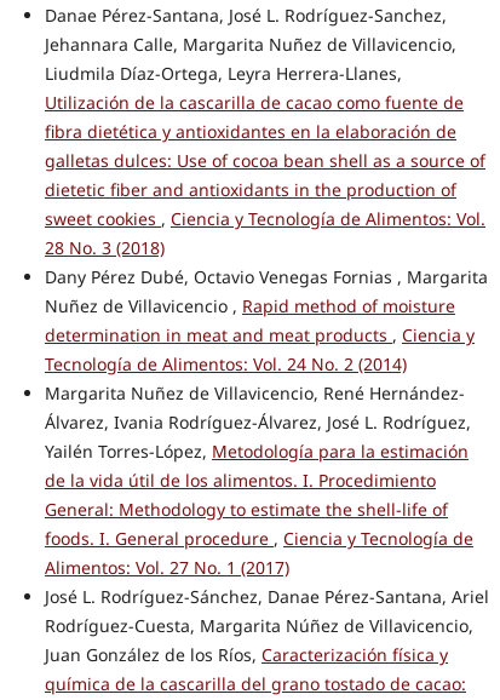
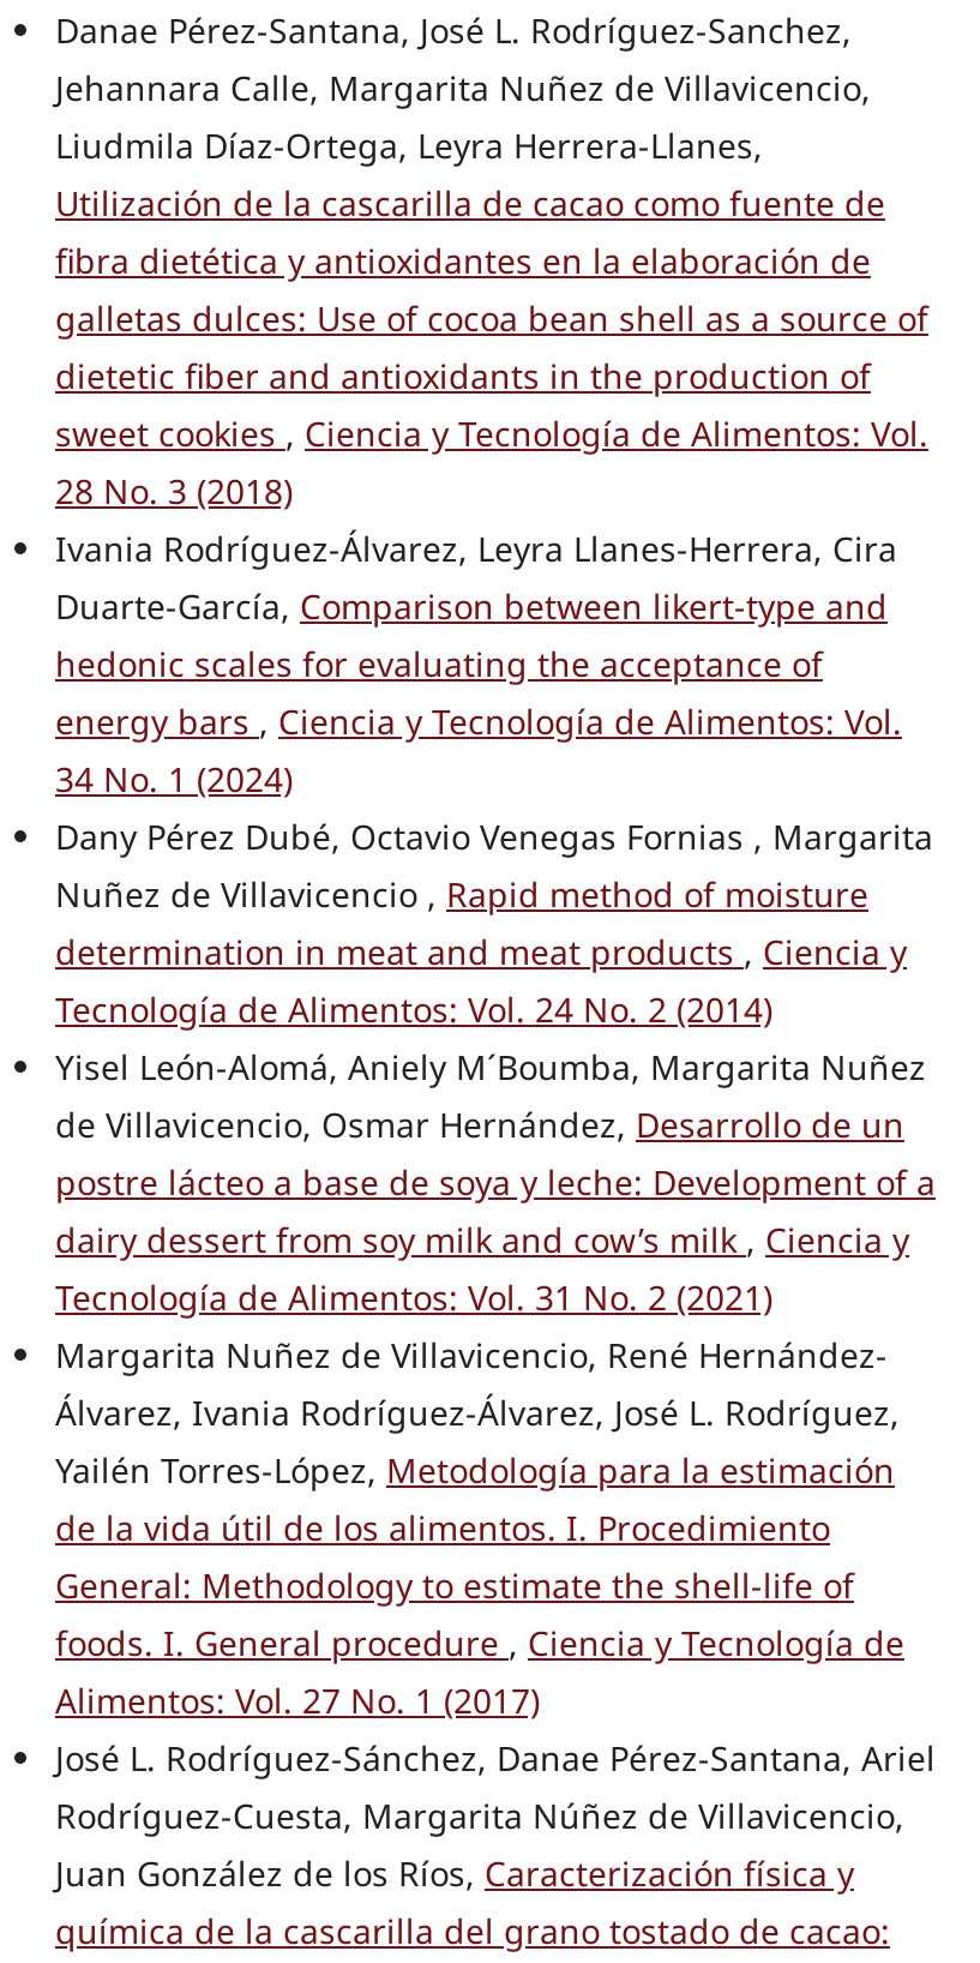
none -> [55,526,902,802] Ivania Rodríguez-Álvarez, Leyra Llanes-Herrera, Cira | Duarte-García, Comparison between likert-type and | hedonic scales for evaluating the acceptance of | energy bars, Ciencia y Tecnología de Alimentos: Vol. | 34 No. 1 (2024)
none -> [55,1045,936,1321] Yisel León-Alomá, Aniely M´Boumba, Margarita Nuñez | de Villavicencio, Osmar Hernández, Desarrollo de un | postre lácteo a base de soya y leche: Development of a | dairy dessert from soy milk and cow’s milk, Ciencia y | Tecnología de Alimentos: Vol. 31 No. 2 (2021)

